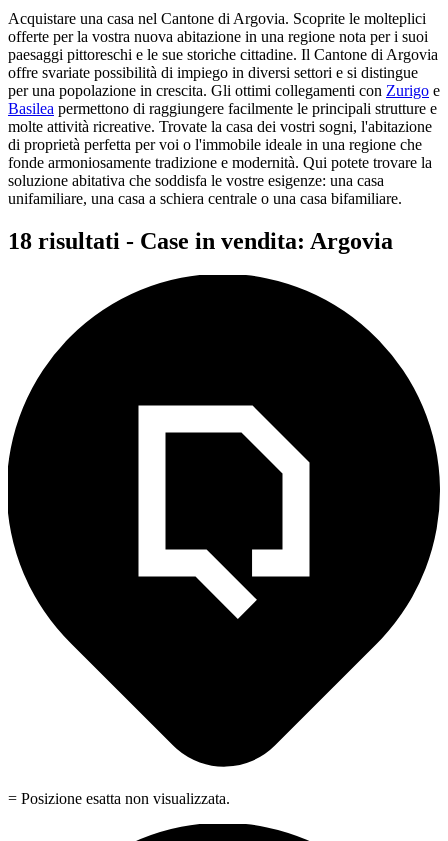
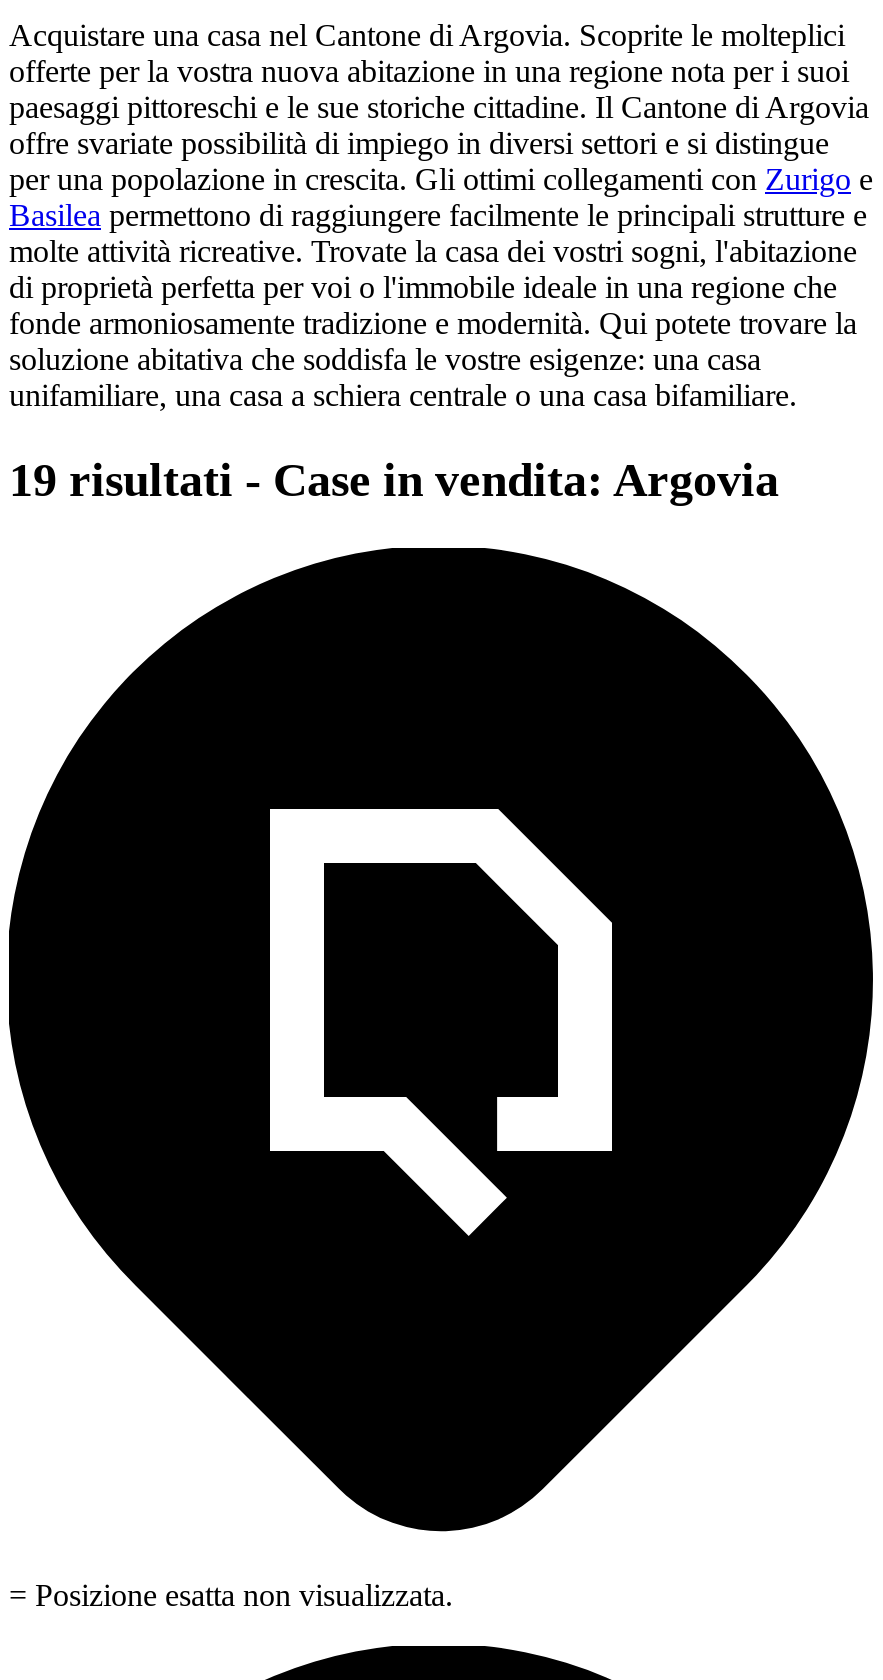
[8,228,393,254] 18 risultati - Case in vendita: Argovia -> [9,453,779,505] 19 risultati - Case in vendita: Argovia

